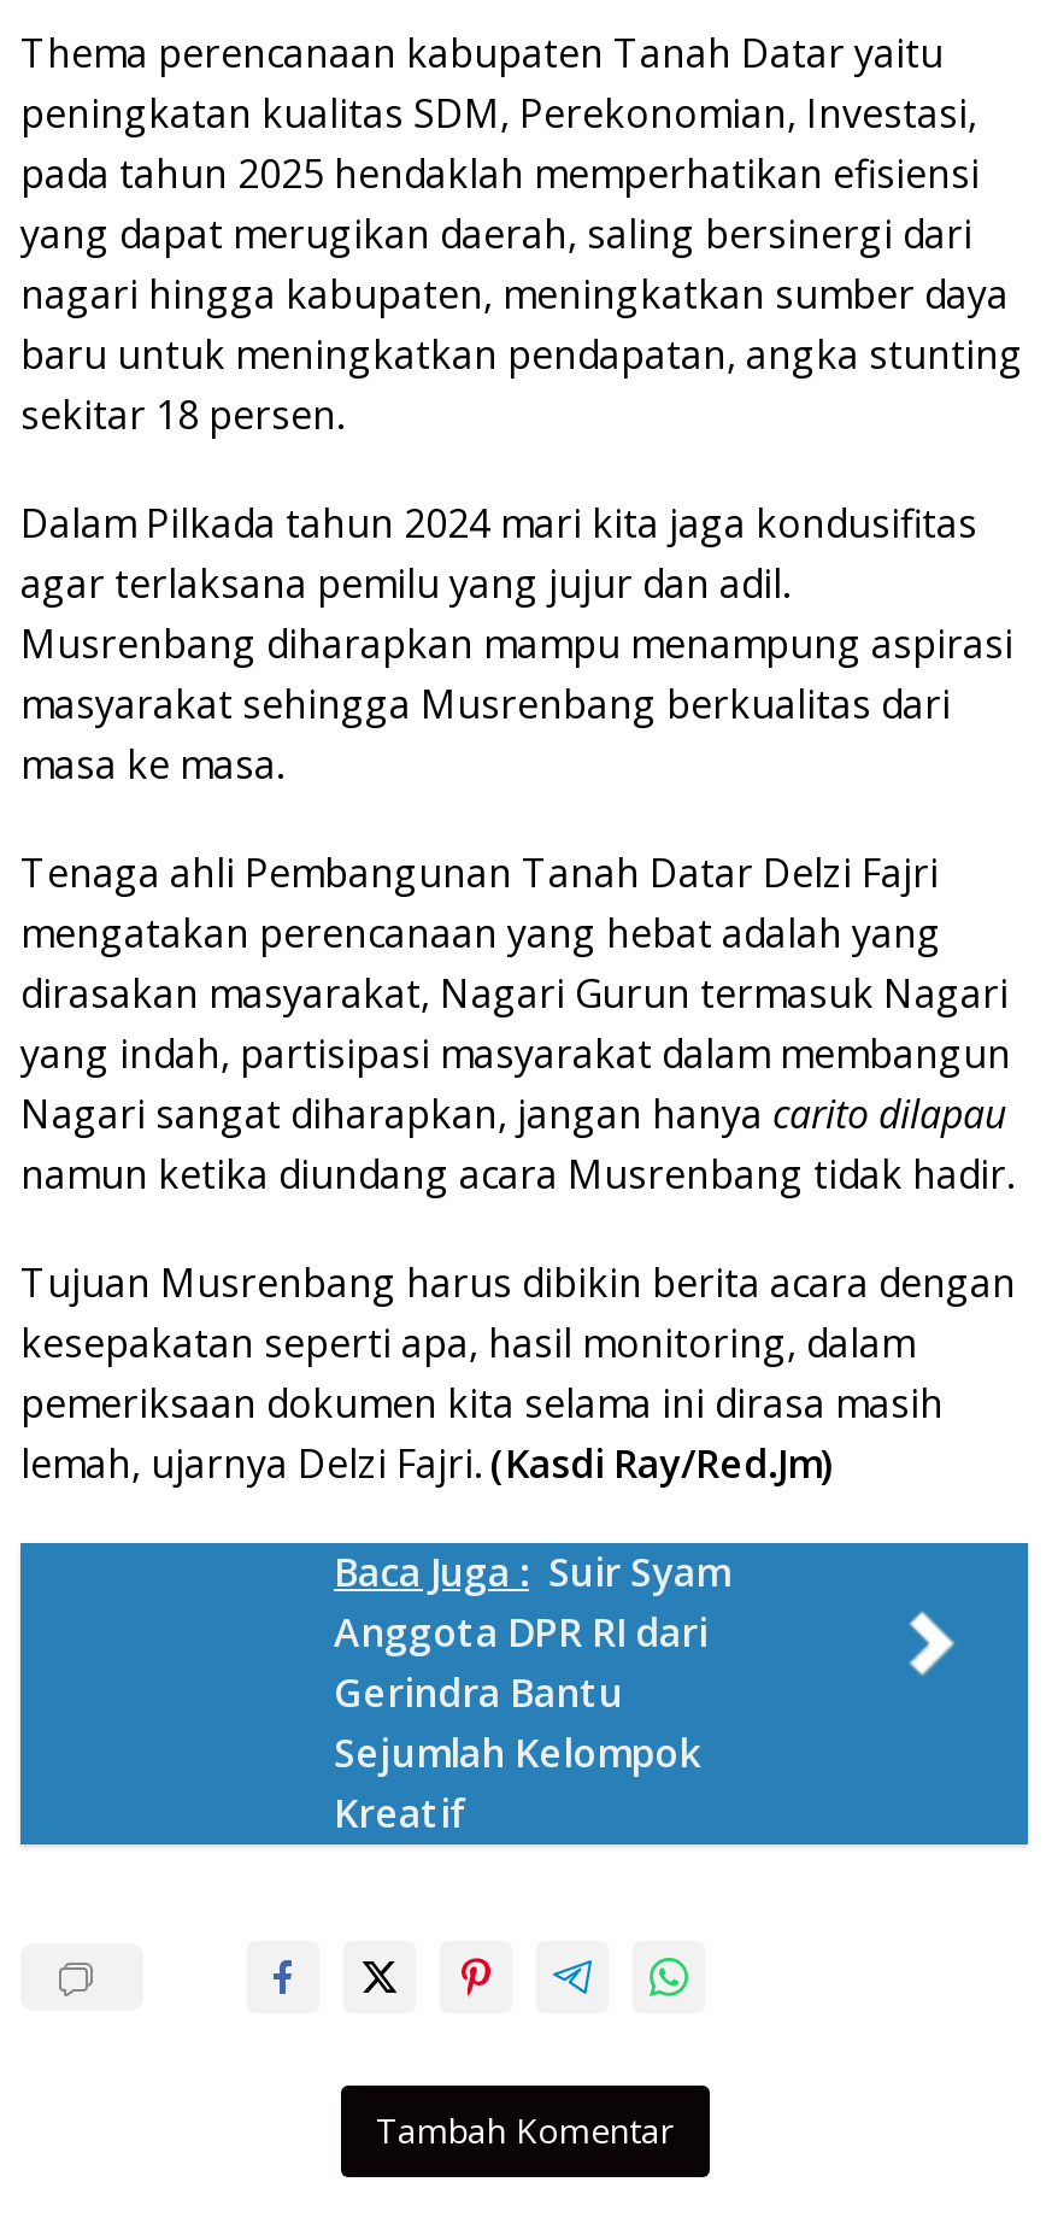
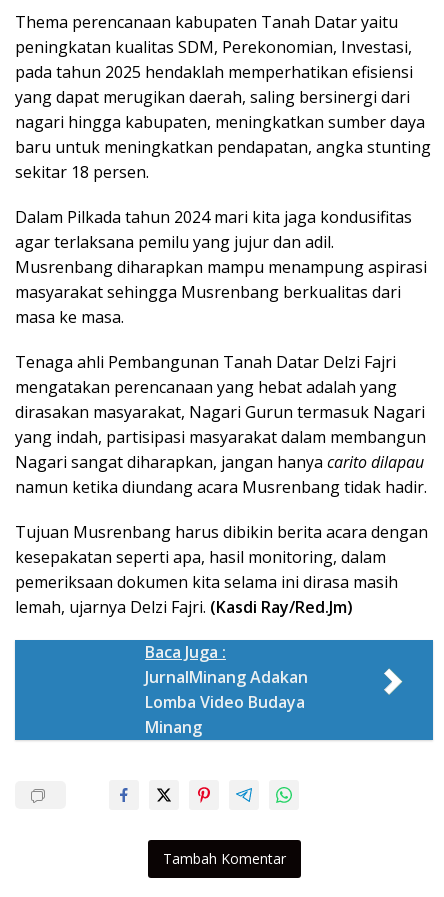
[334,1546,729,1840] Baca Juga : Suir Syam | Anggota DPR RI dari | Gerindra Bantu | Sejumlah Kelompok | Kreatif -> [145,641,308,738] Baca Juga : | JurnalMinang Adakan | Lomba Video Budaya | Minang

